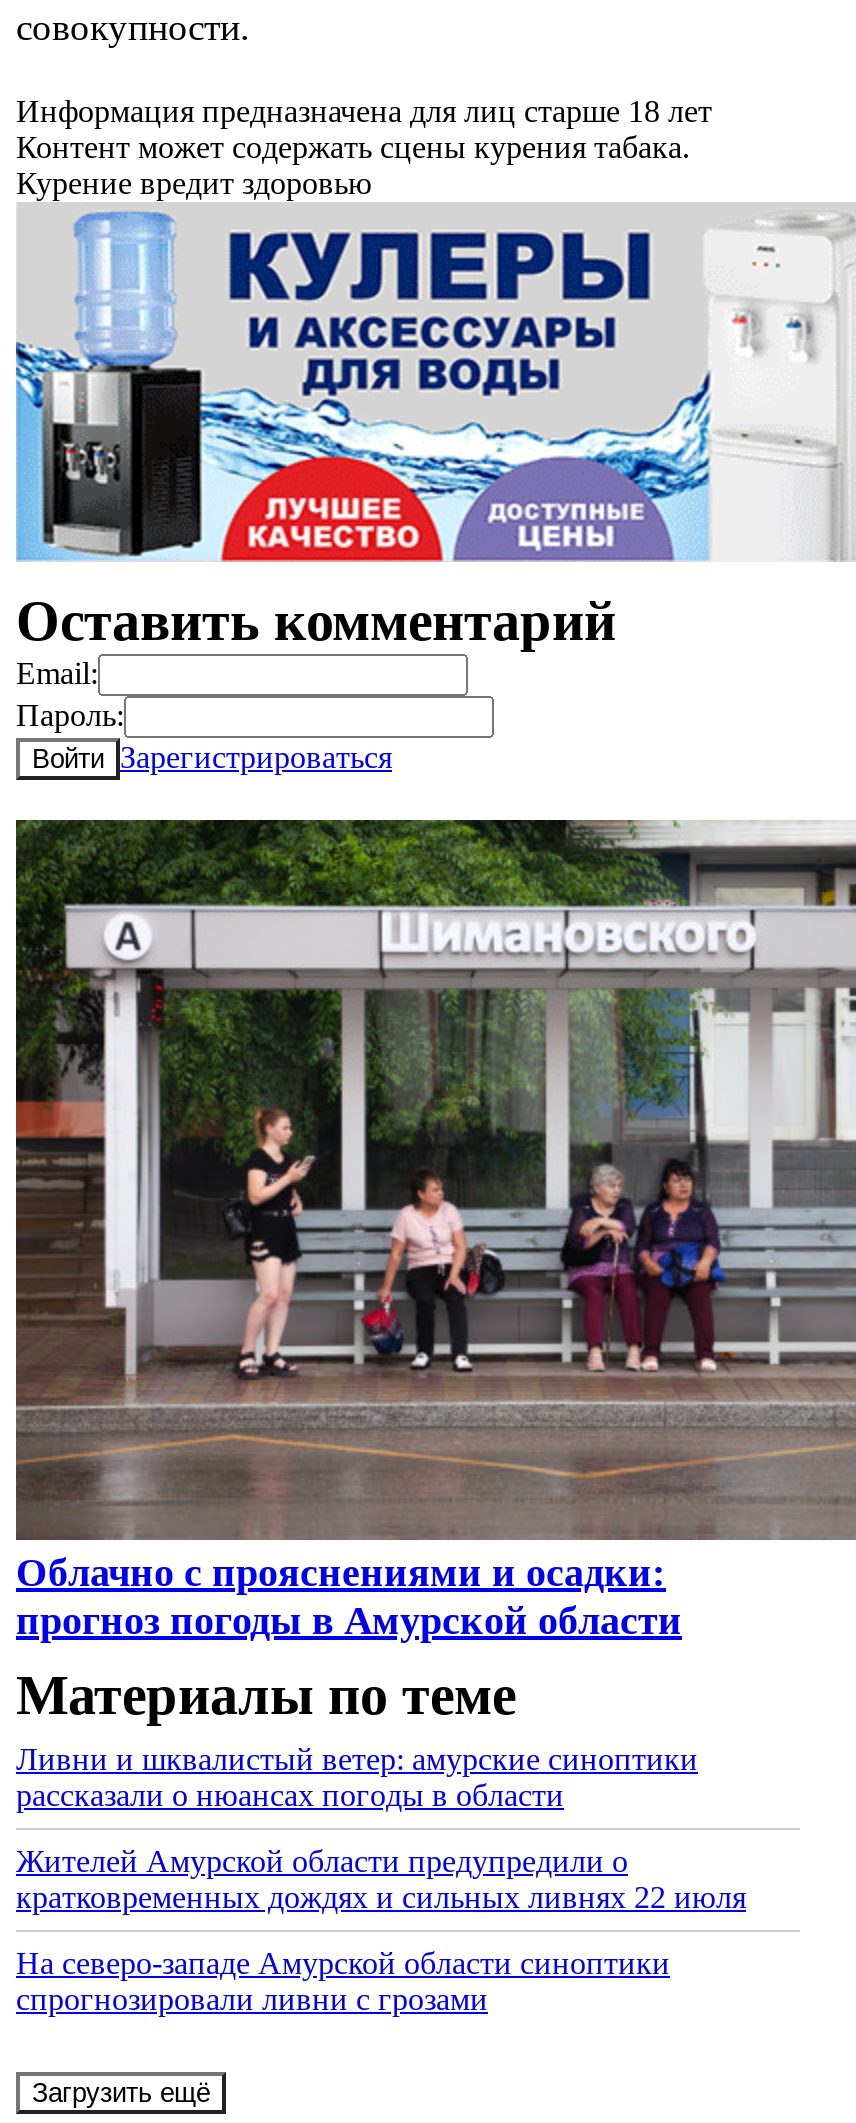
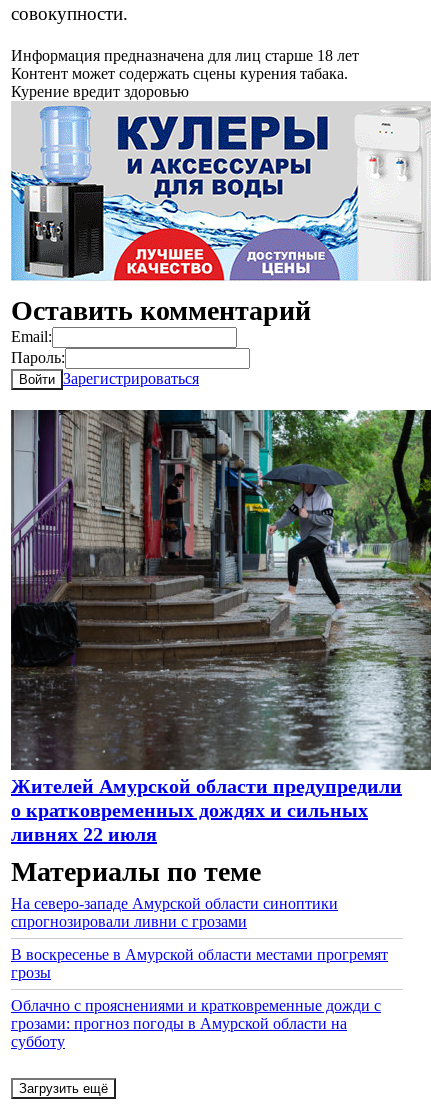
[14,818,850,1643] [image] | Облачно с прояснениями и осадки: | прогноз погоды в Амурской области -> [10,409,428,845] [image] | Жителей Амурской области предупредили | о кратковременных дождях и сильных | ливнях 22 июля
[16,1743,746,1915] Ливни и шквалистый ветер: амурские синоптики | рассказали о нюансах погоды в области | Жителей Амурской области предупредили о | кратковременных дождях и сильных ливнях 22 июля -> none
moved [16,1947,670,2017] -> [11,895,338,930]: На северо-западе Амурской области синоптики | спрогнозировали ливни с грозами
none -> [11,946,388,1050] В воскресенье в Амурской области местами прогремят | грозы | Облачно с прояснениями и кратковременные дожди с | грозами: прогноз погоды в Амурской области на | субботу

